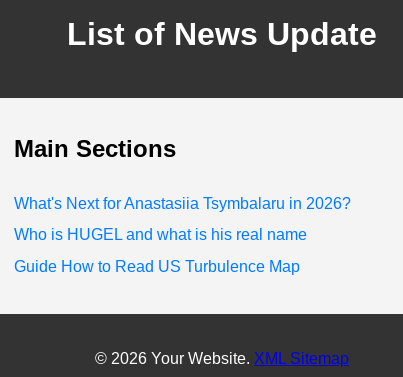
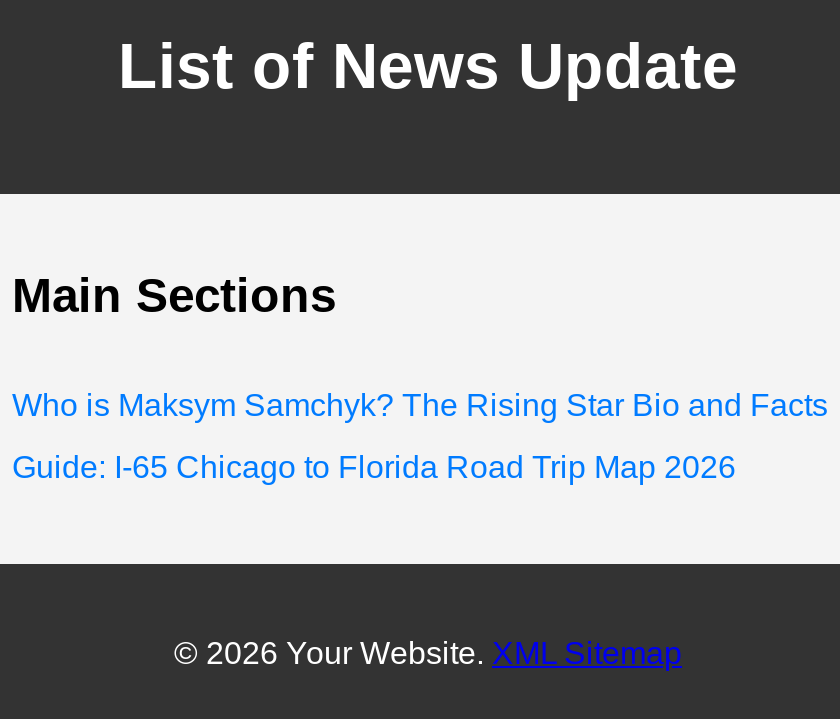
[14,195,351,275] What's Next for Anastasiia Tsymbalaru in 2026? | Who is HUGEL and what is his real name | Guide How to Read US Turbulence Map -> [12,388,828,485] Who is Maksym Samchyk? The Rising Star Bio and Facts | Guide: I-65 Chicago to Florida Road Trip Map 2026

